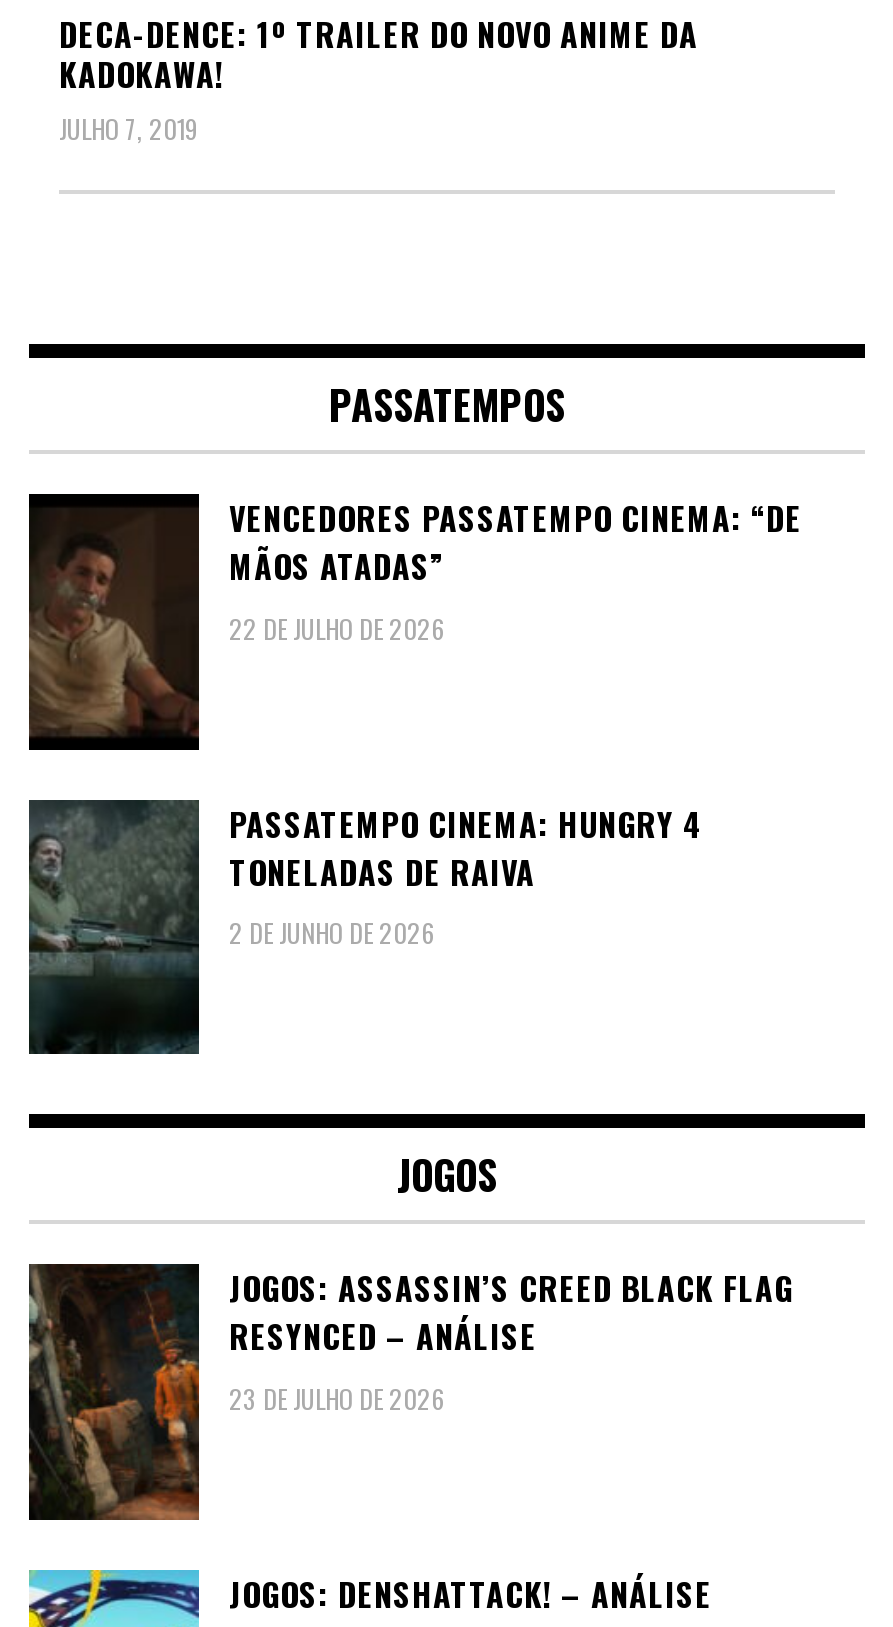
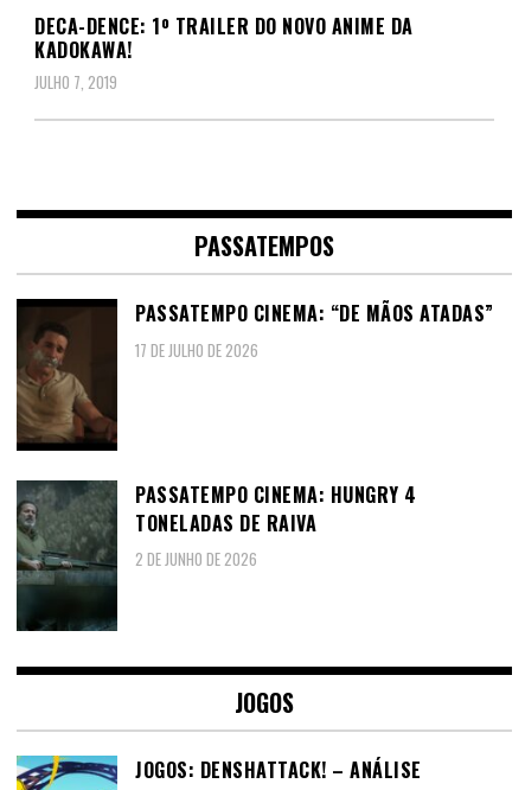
[229,494,802,647] VENCEDORES PASSATEMPO CINEMA: “DE | MÃOS ATADAS” | 22 DE JULHO DE 2026 -> [135,299,494,361] PASSATEMPO CINEMA: “DE MÃOS ATADAS” | 17 DE JULHO DE 2026
[27,1262,793,1522] [image] | JOGOS: ASSASSIN’S CREED BLACK FLAG | RESYNCED – ANÁLISE | 23 DE JULHO DE 2026 -> none

